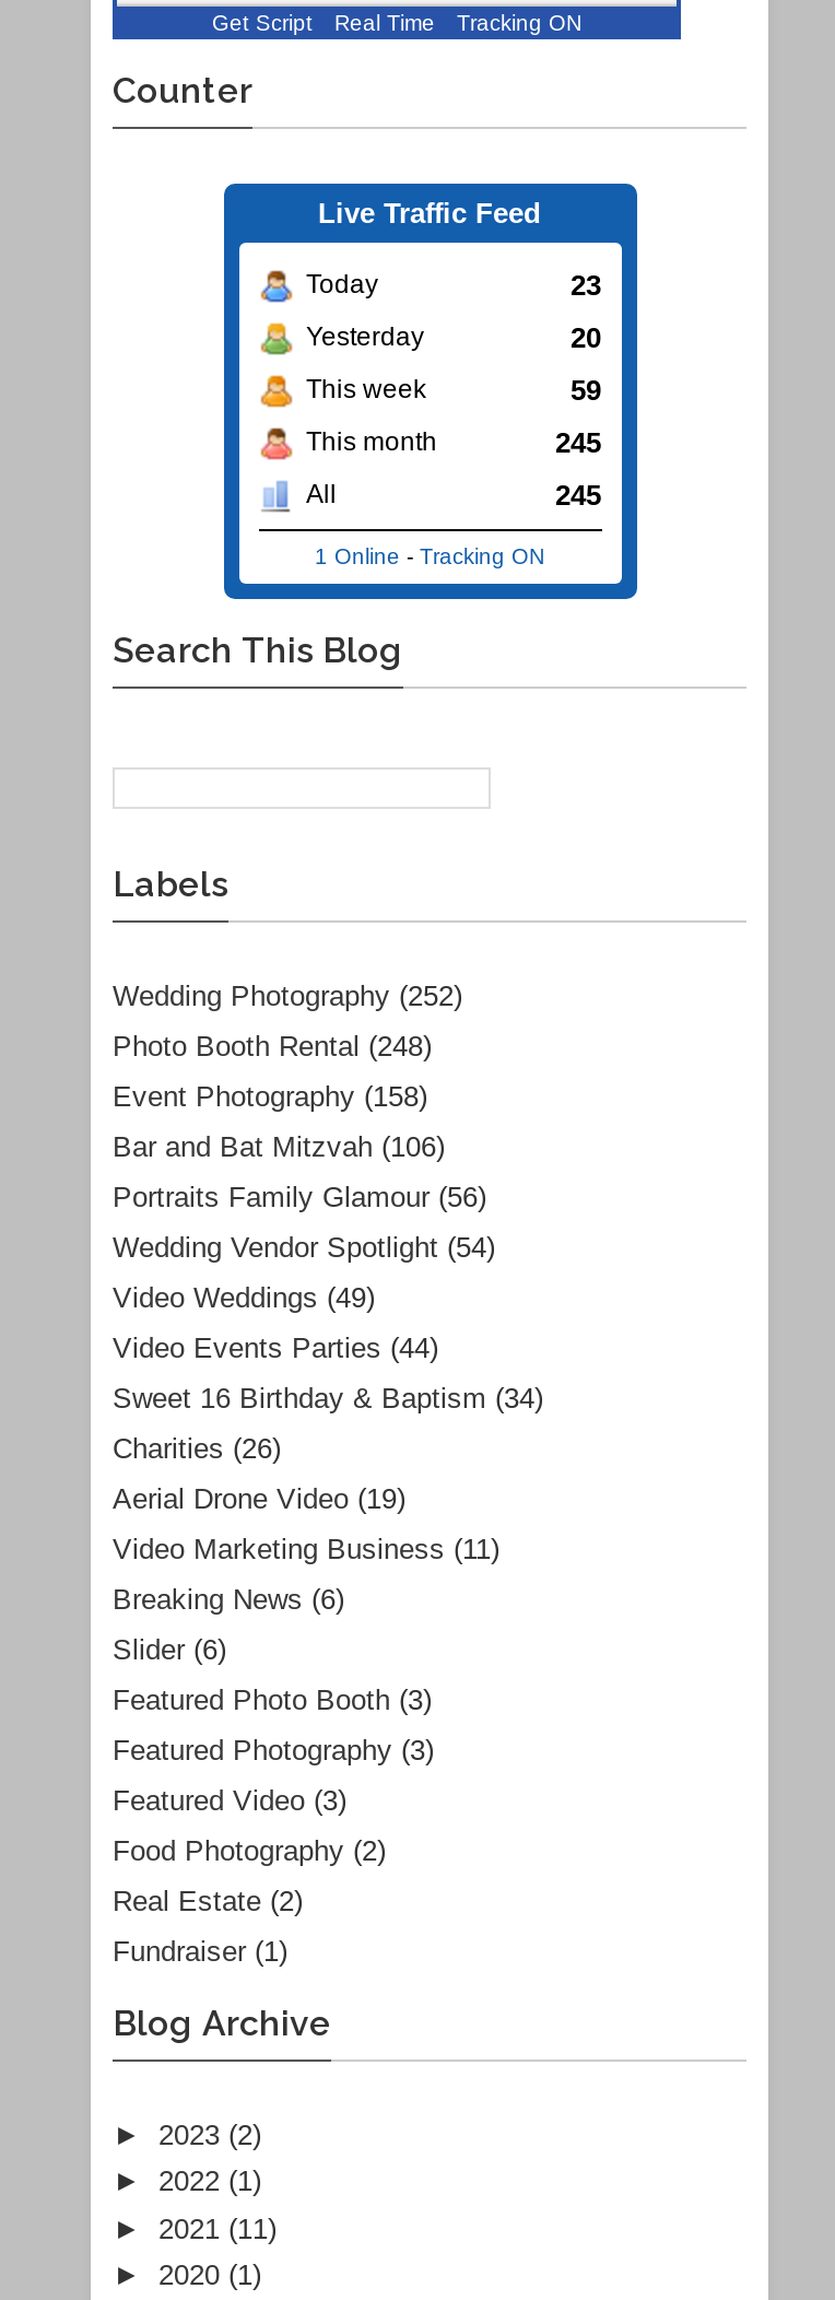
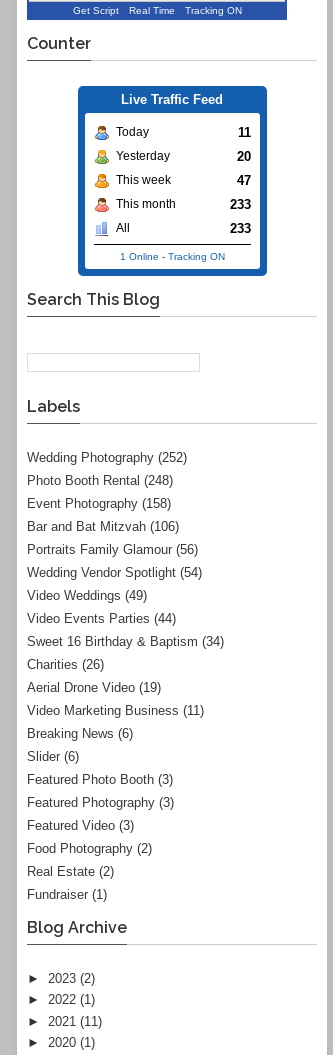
[571,269,601,302] 23 -> [237,125,250,140] 11
[571,374,601,407] 59 -> [236,173,250,188] 47
[555,427,601,459] 245 -> [229,197,250,212] 233
[555,479,601,512] 245 -> [229,221,250,236] 233

